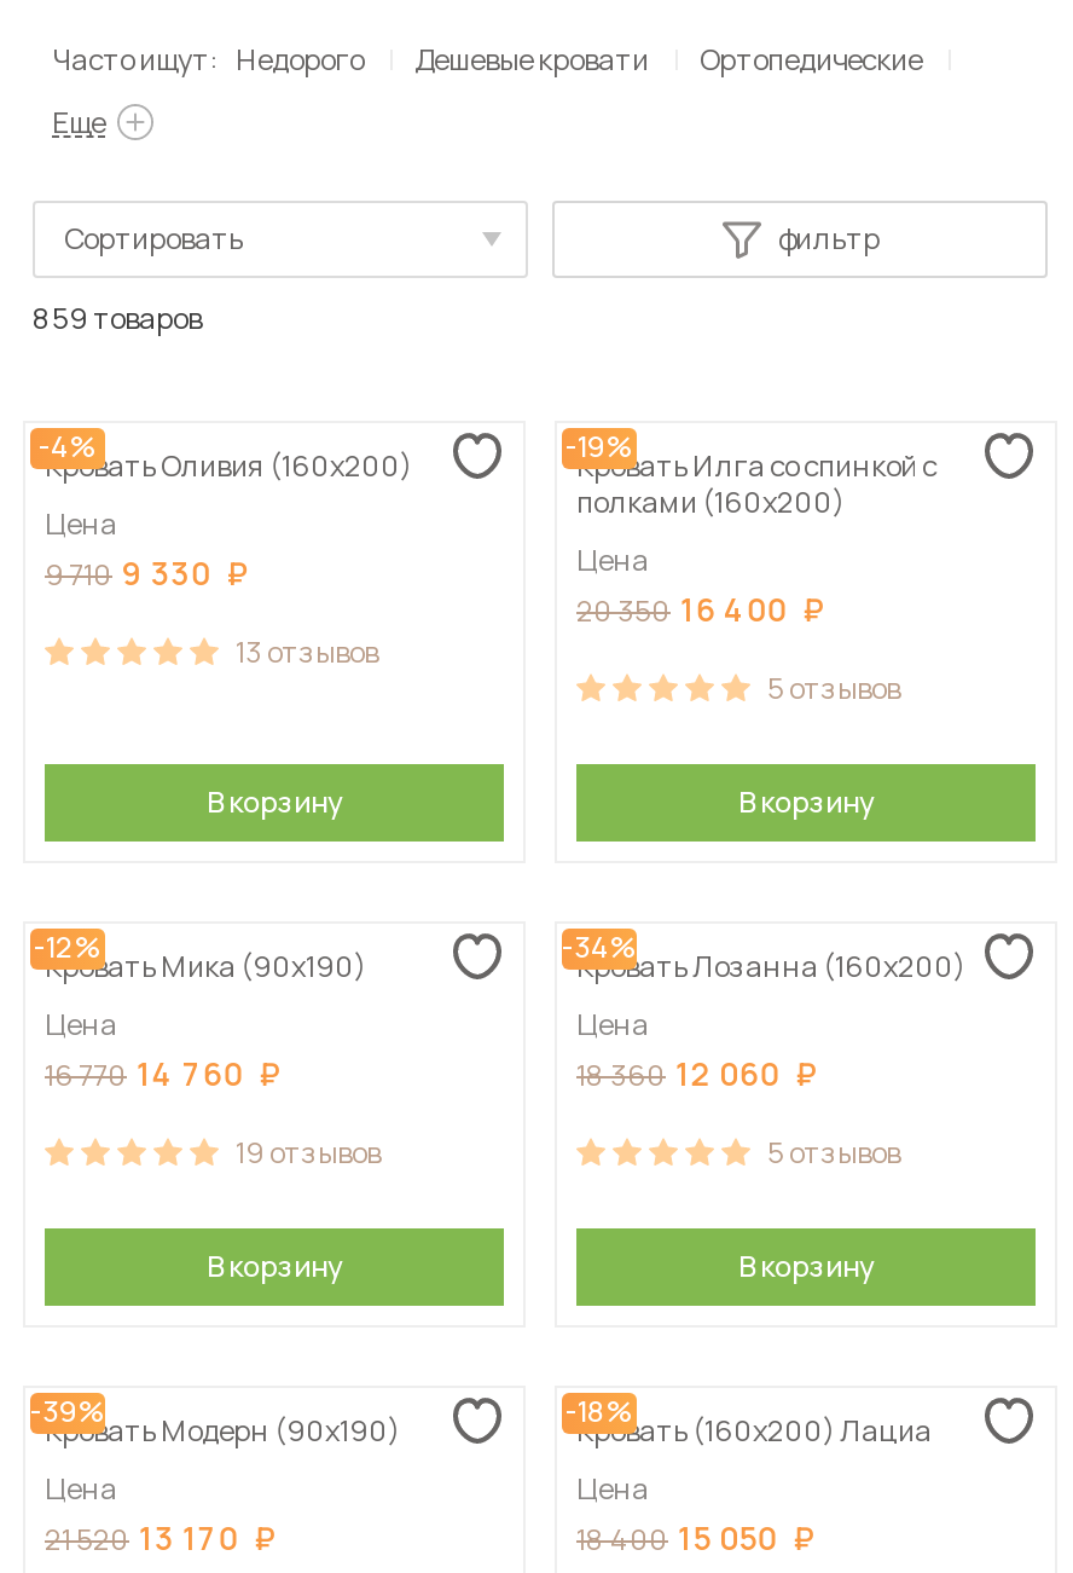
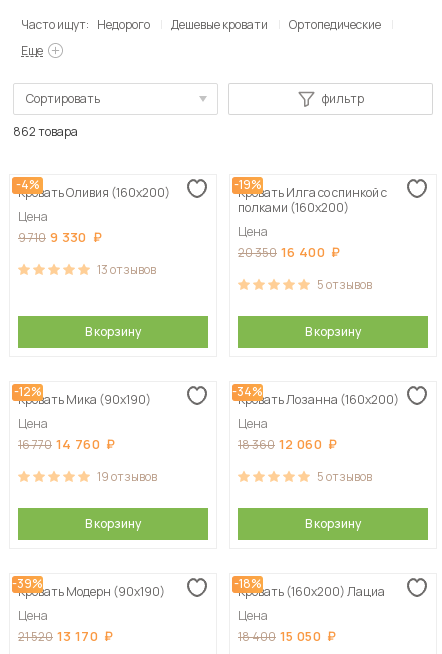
[33,298,202,339] 859 товаров -> [13,123,78,140] 862 товара

